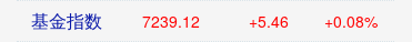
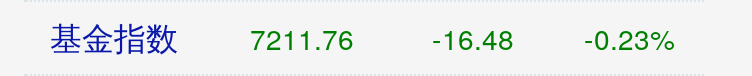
[142,10,200,32] 7239.12 -> [250,18,354,58] 7211.76
[249,10,289,32] +5.46 -> [432,18,514,58] -16.48
[324,10,378,32] +0.08% -> [584,18,674,58] -0.23%

